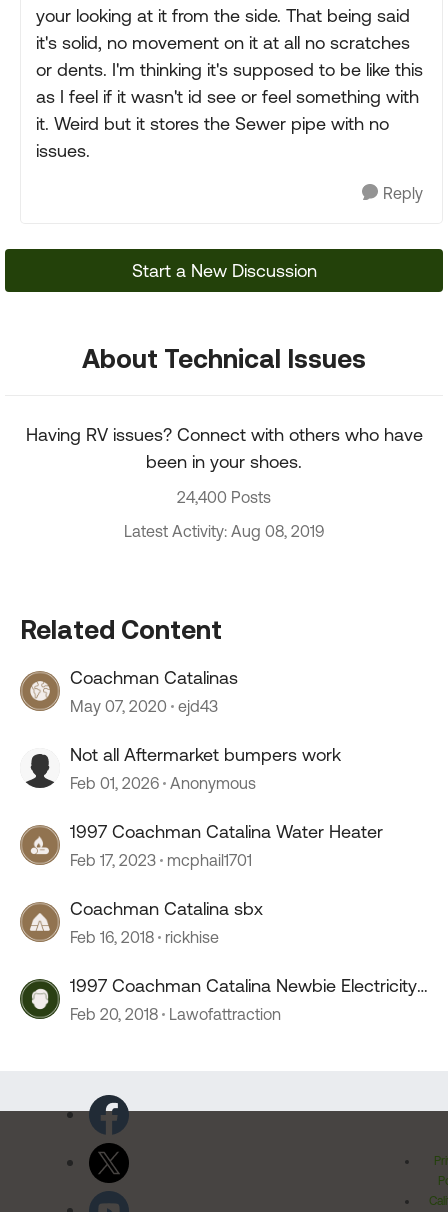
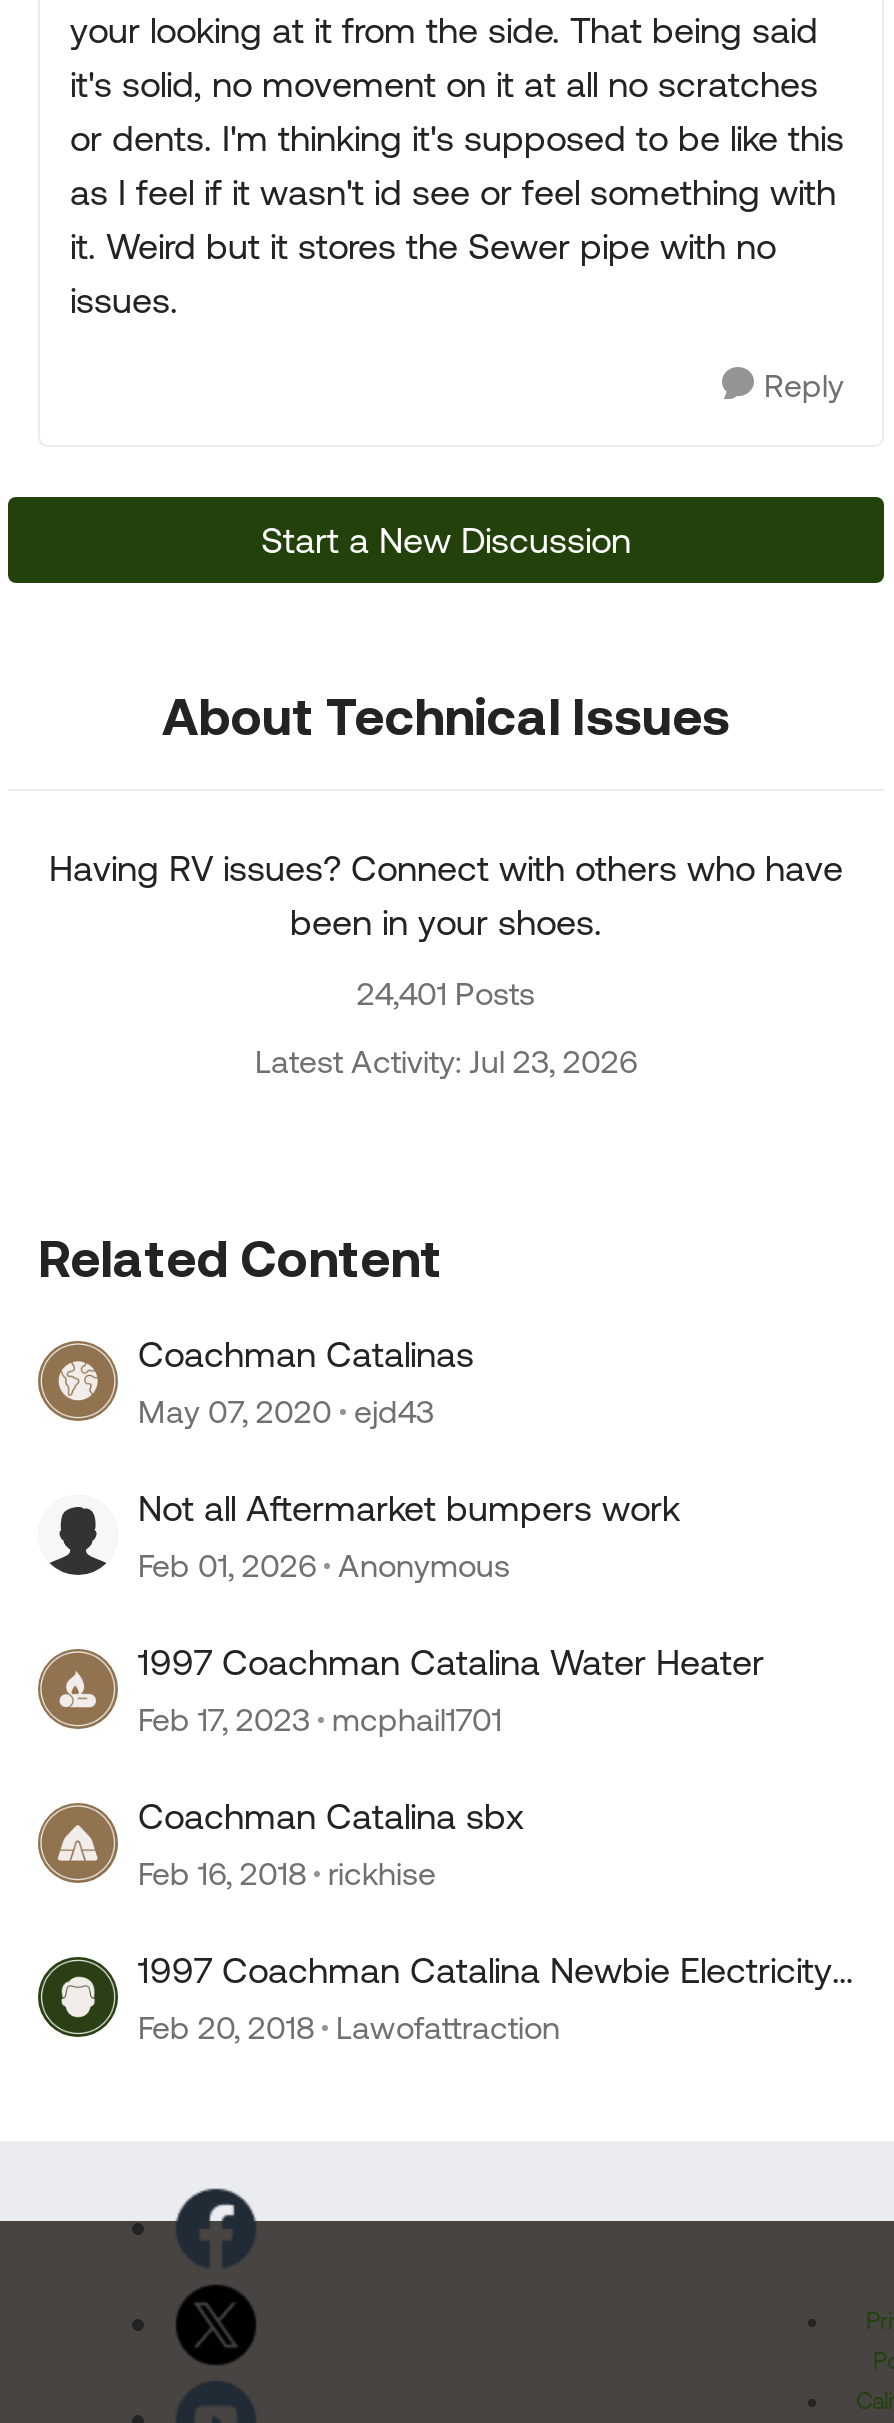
[177,488,271,506] 24,400 Posts -> [357,975,535,1011] 24,401 Posts
[124,522,324,540] Latest Activity: Aug 08, 2019 -> [255,1043,637,1079] Latest Activity: Jul 23, 2026

